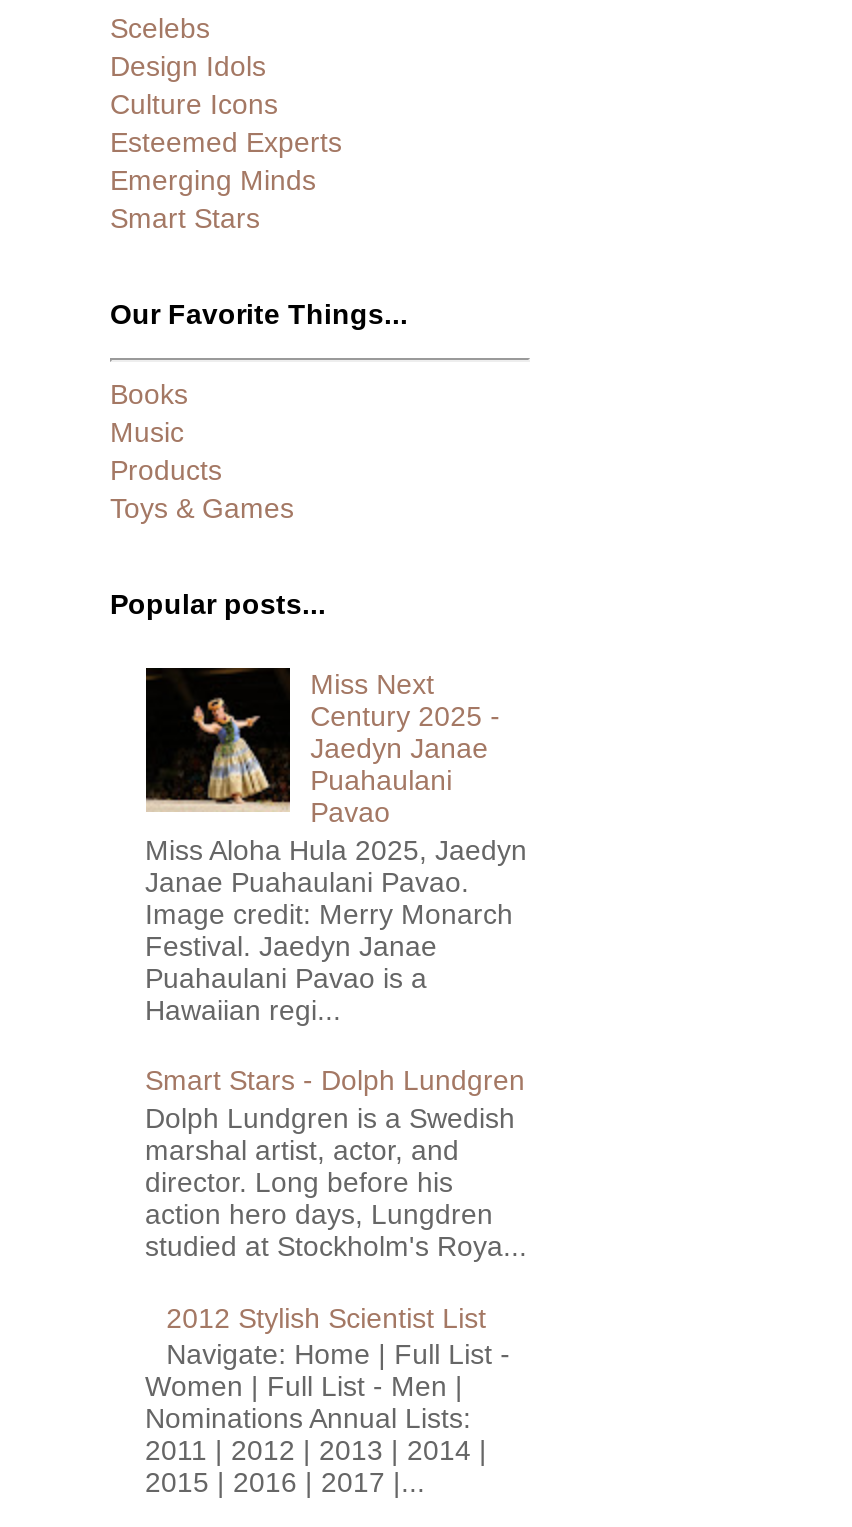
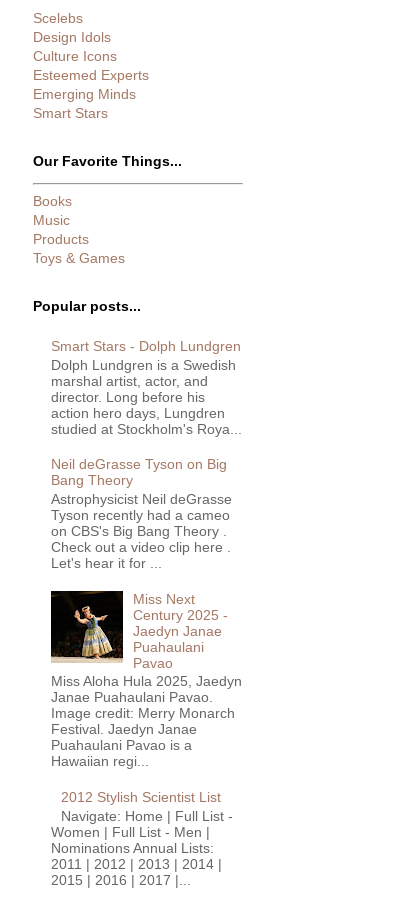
none -> [50,456,231,571] Neil deGrasse Tyson on Big | Bang Theory | Astrophysicist Neil deGrasse | Tyson recently had a cameo | on CBS's Big Bang Theory . | Check out a video clip here . | Let's hear it for ...
moved [145,668,527,1025] -> [50,591,241,769]: [image] | Miss Next | Century 2025 - | ... | Puahaulani Pavao is a | Hawaiian regi...
moved [145,1064,527,1262] -> [50,338,241,437]: Smart Stars - Dolph Lundgren | Dolph Lundgren is a Swedish | marshal artist, actor, and | director. Long before his | action hero days, Lungdren | studied at Stockholm's Roya...

